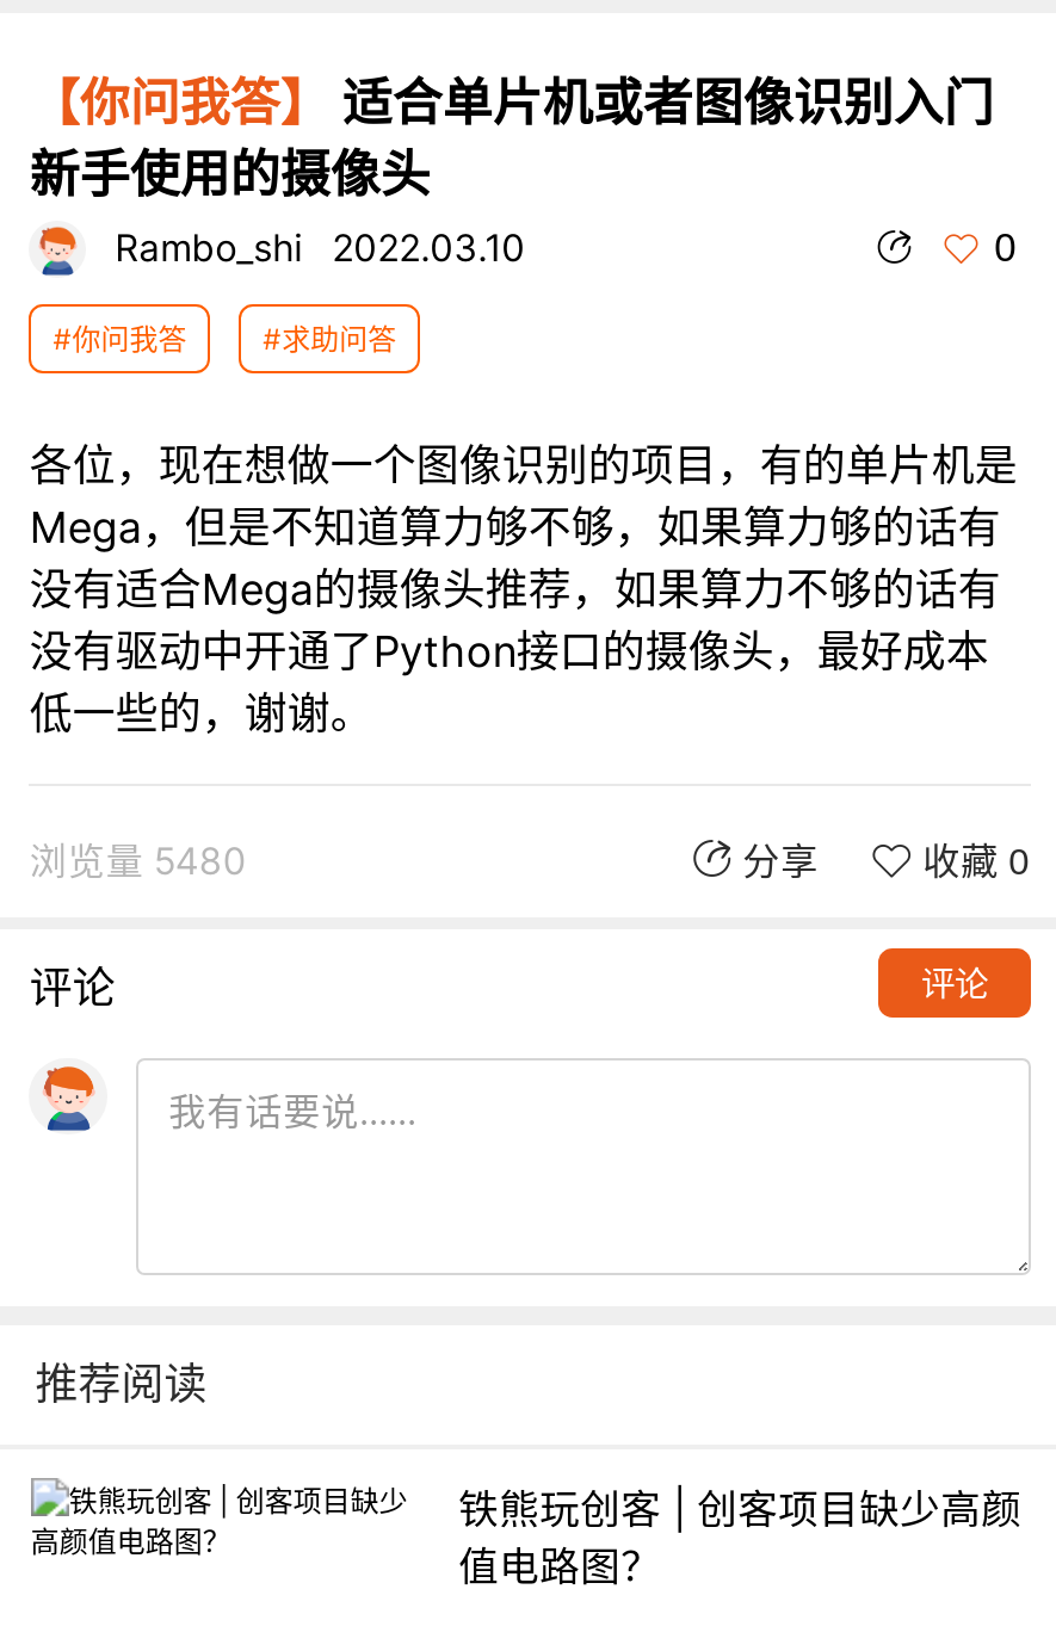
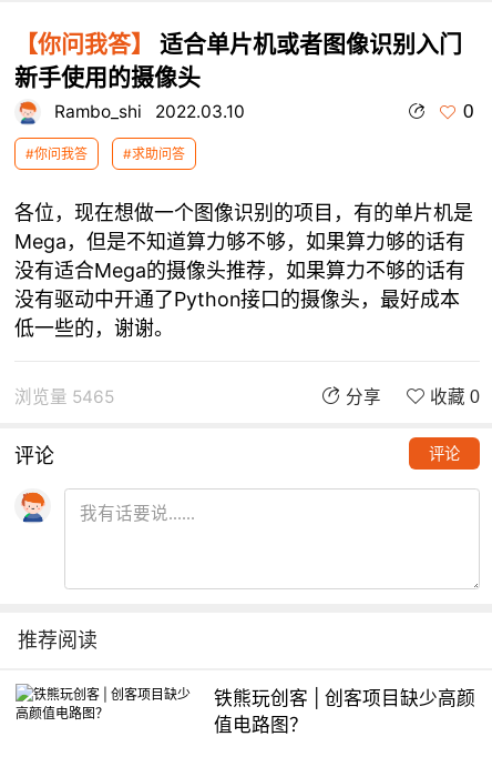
[29,839,247,884] 浏览量 5480 -> [15,386,114,407] 浏览量 5465

